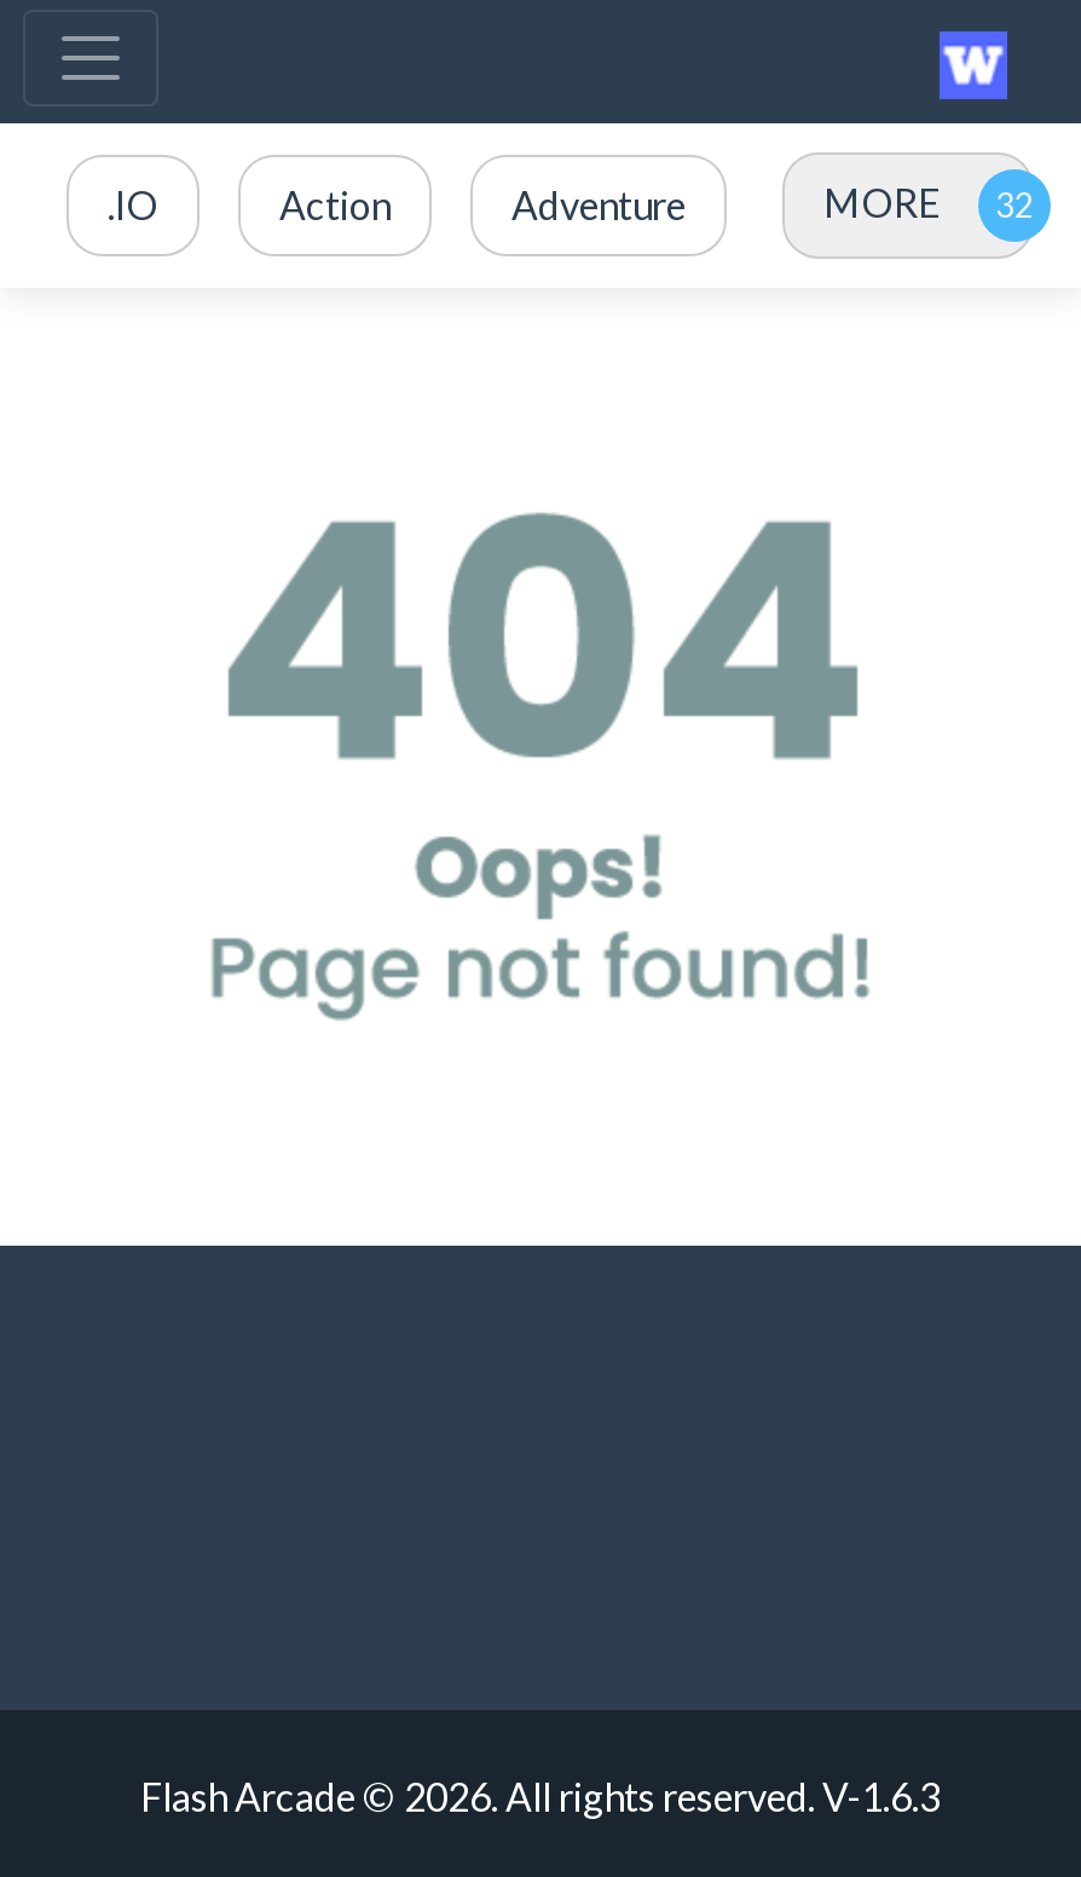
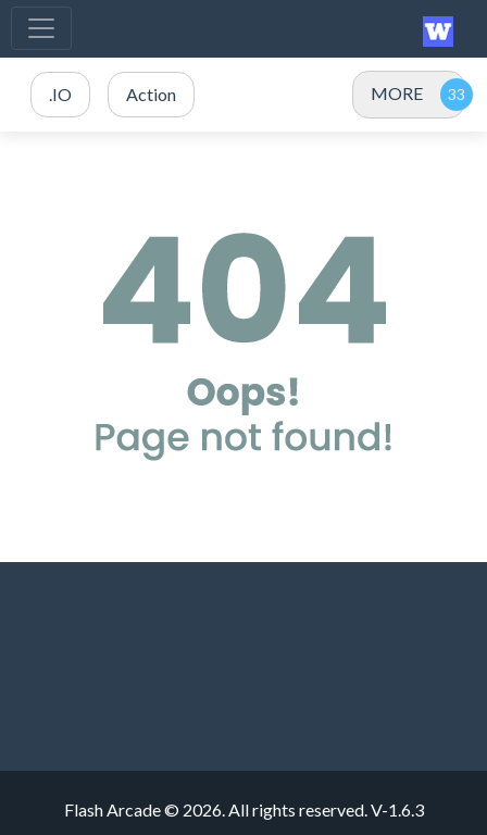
[511,181,686,227] Adventure -> none

